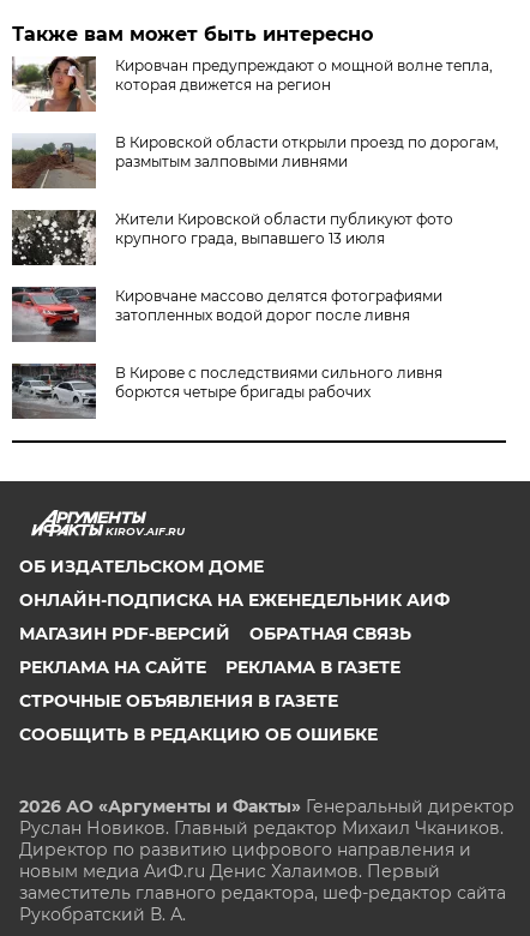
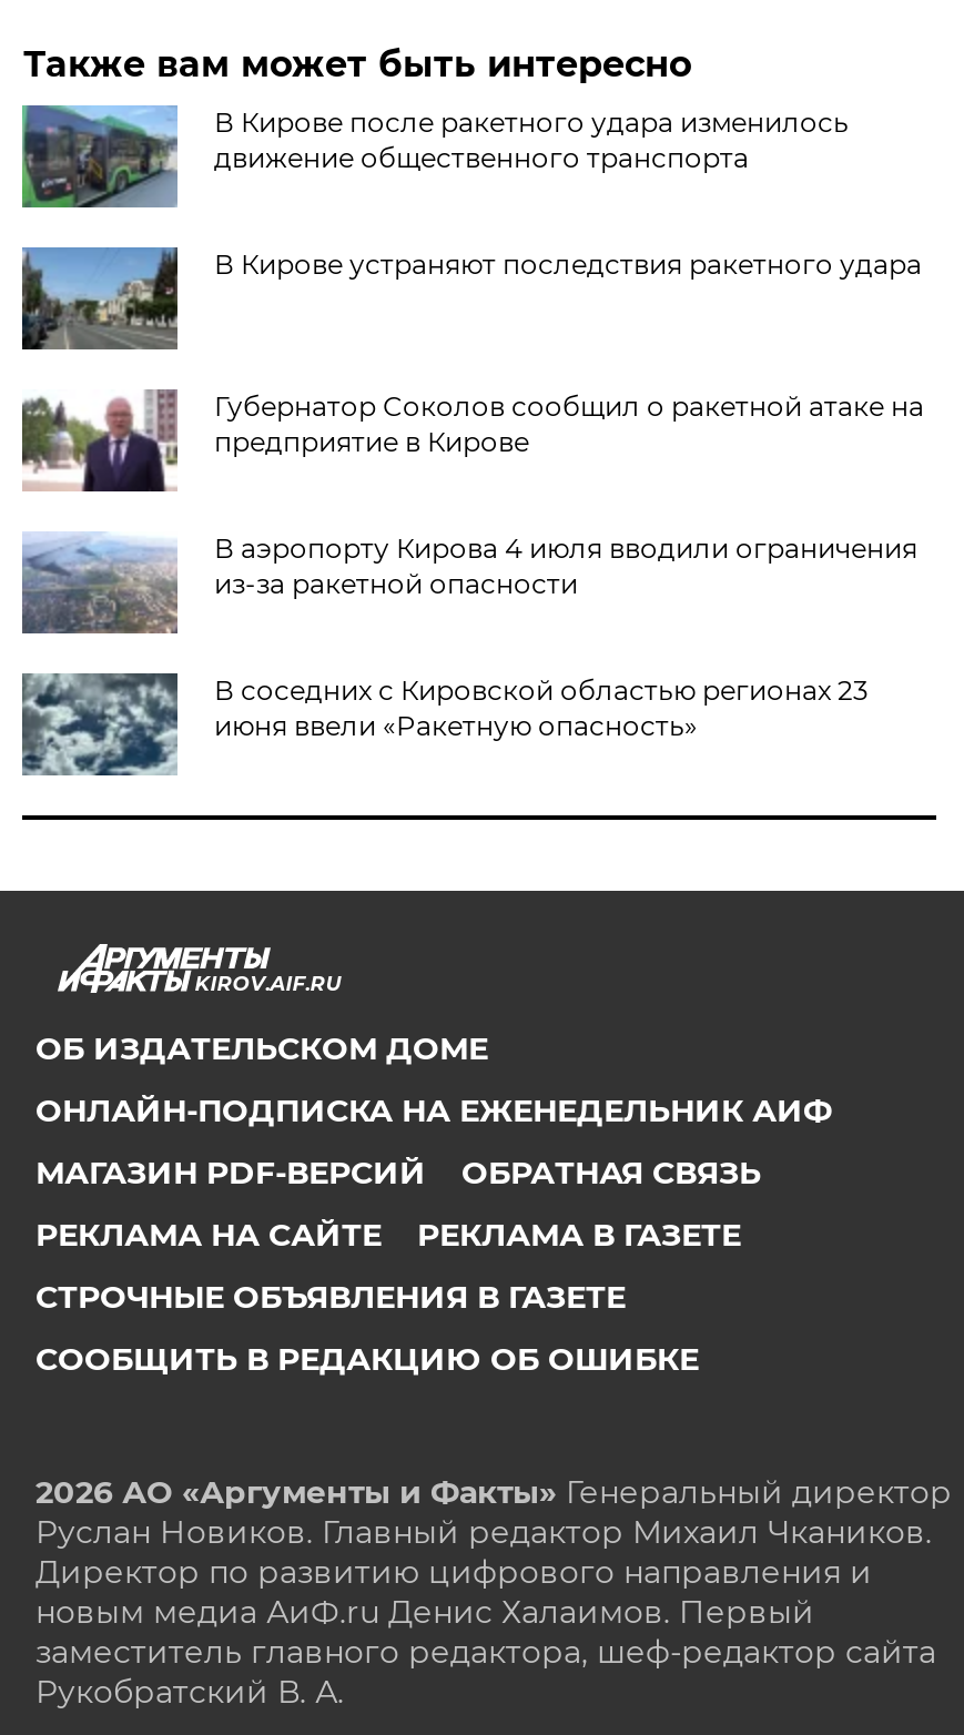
[12,55,493,113] [image] | Кировчан предупреждают о мощной волне тепла, | которая движется на регион -> [20,103,848,210] [image] | В Кирове после ракетного удара изменилось | движение общественного транспорта
[11,133,499,190] [image] | В Кировской области открыли проезд по дорогам, | размытым залповыми ливнями -> [20,245,922,352] [image] | В Кирове устраняют последствия ракетного удара
[11,209,454,266] [image] | Жители Кировской области публикуют фото | крупного града, выпавшего 13 июля -> [22,389,924,494] [image] | Губернатор Соколов сообщил о ракетной атаке на | предприятие в Кирове
[11,286,443,342] [image] | Кировчане массово делятся фотографиями | затопленных водой дорог после ливня -> [22,531,917,633] [image] | В аэропорту Кирова 4 июля вводили ограничения | из-за ракетной опасности
[12,362,443,419] [image] | В Кирове с последствиями сильного ливня | борются четыре бригады рабочих -> [20,671,868,778] [image] | В соседних с Кировской областью регионах 23 | июня ввели «Ракетную опасность»

